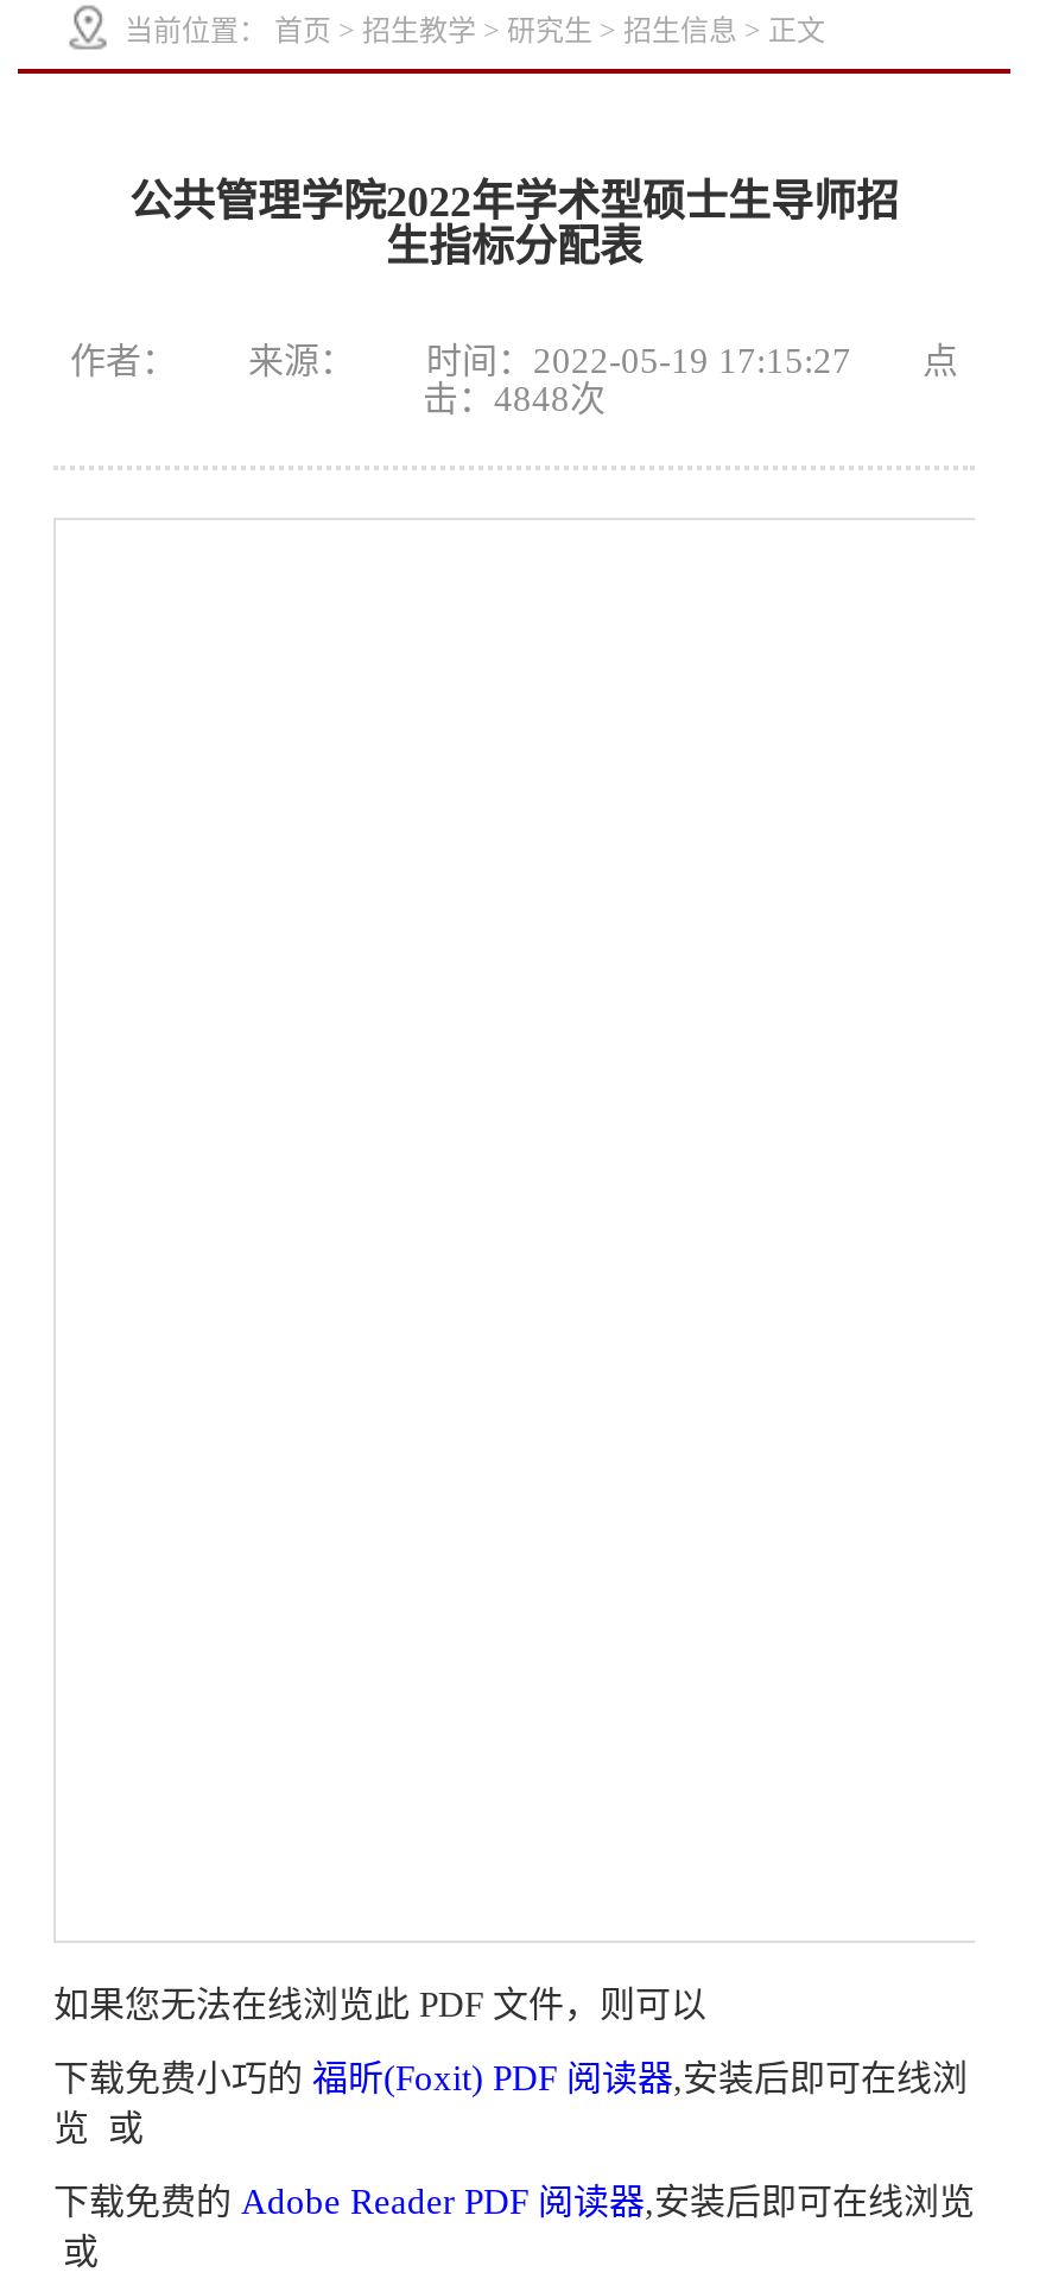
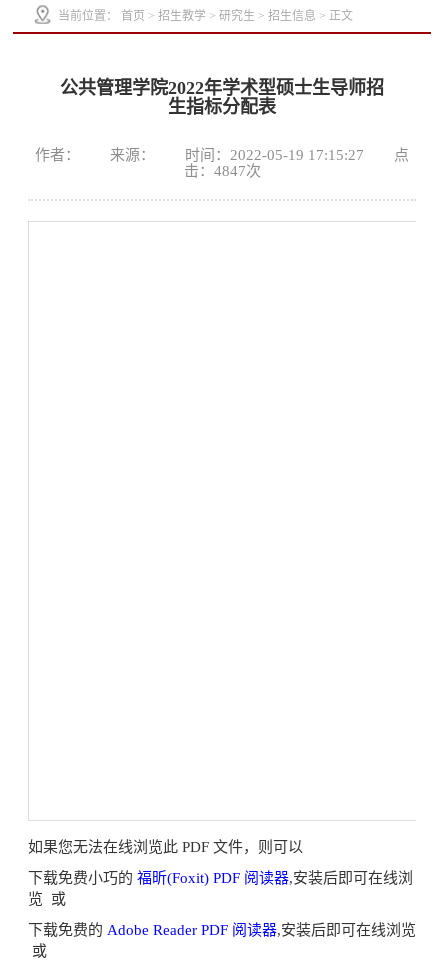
[423,379,606,417] 击：4848次 -> [183,162,260,178] 击：4847次

